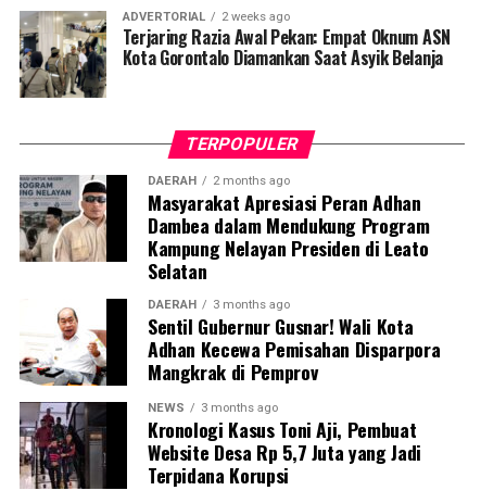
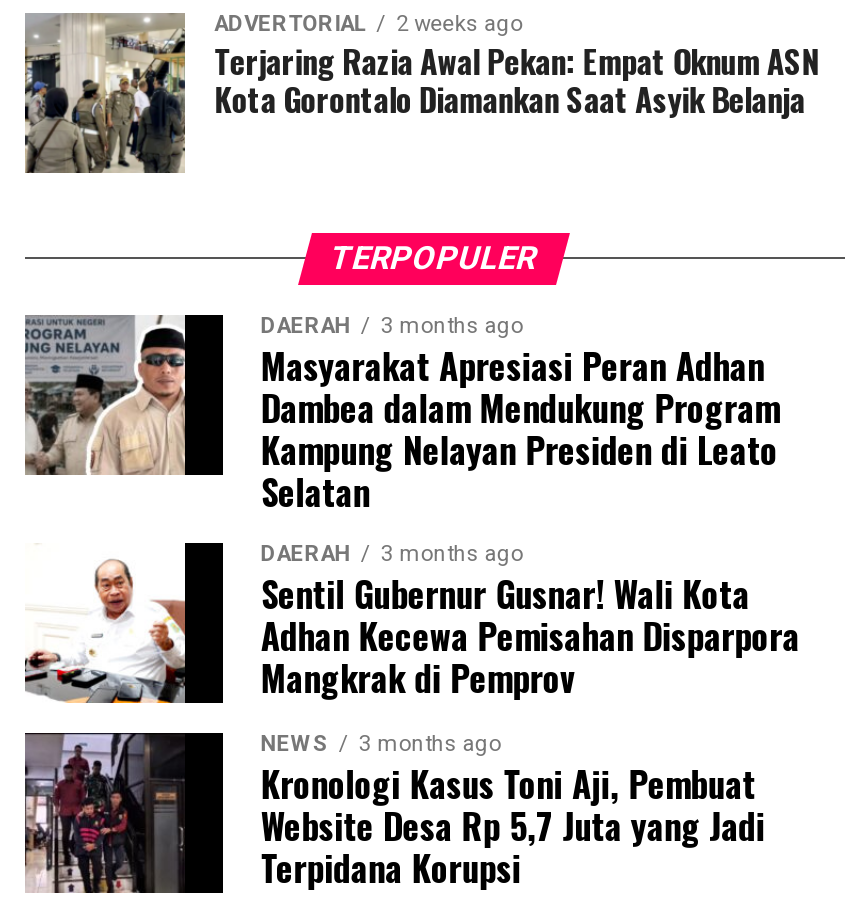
[148,174,290,188] DAERAH 2 months ago -> [261,314,523,340] DAERAH 3 months ago

